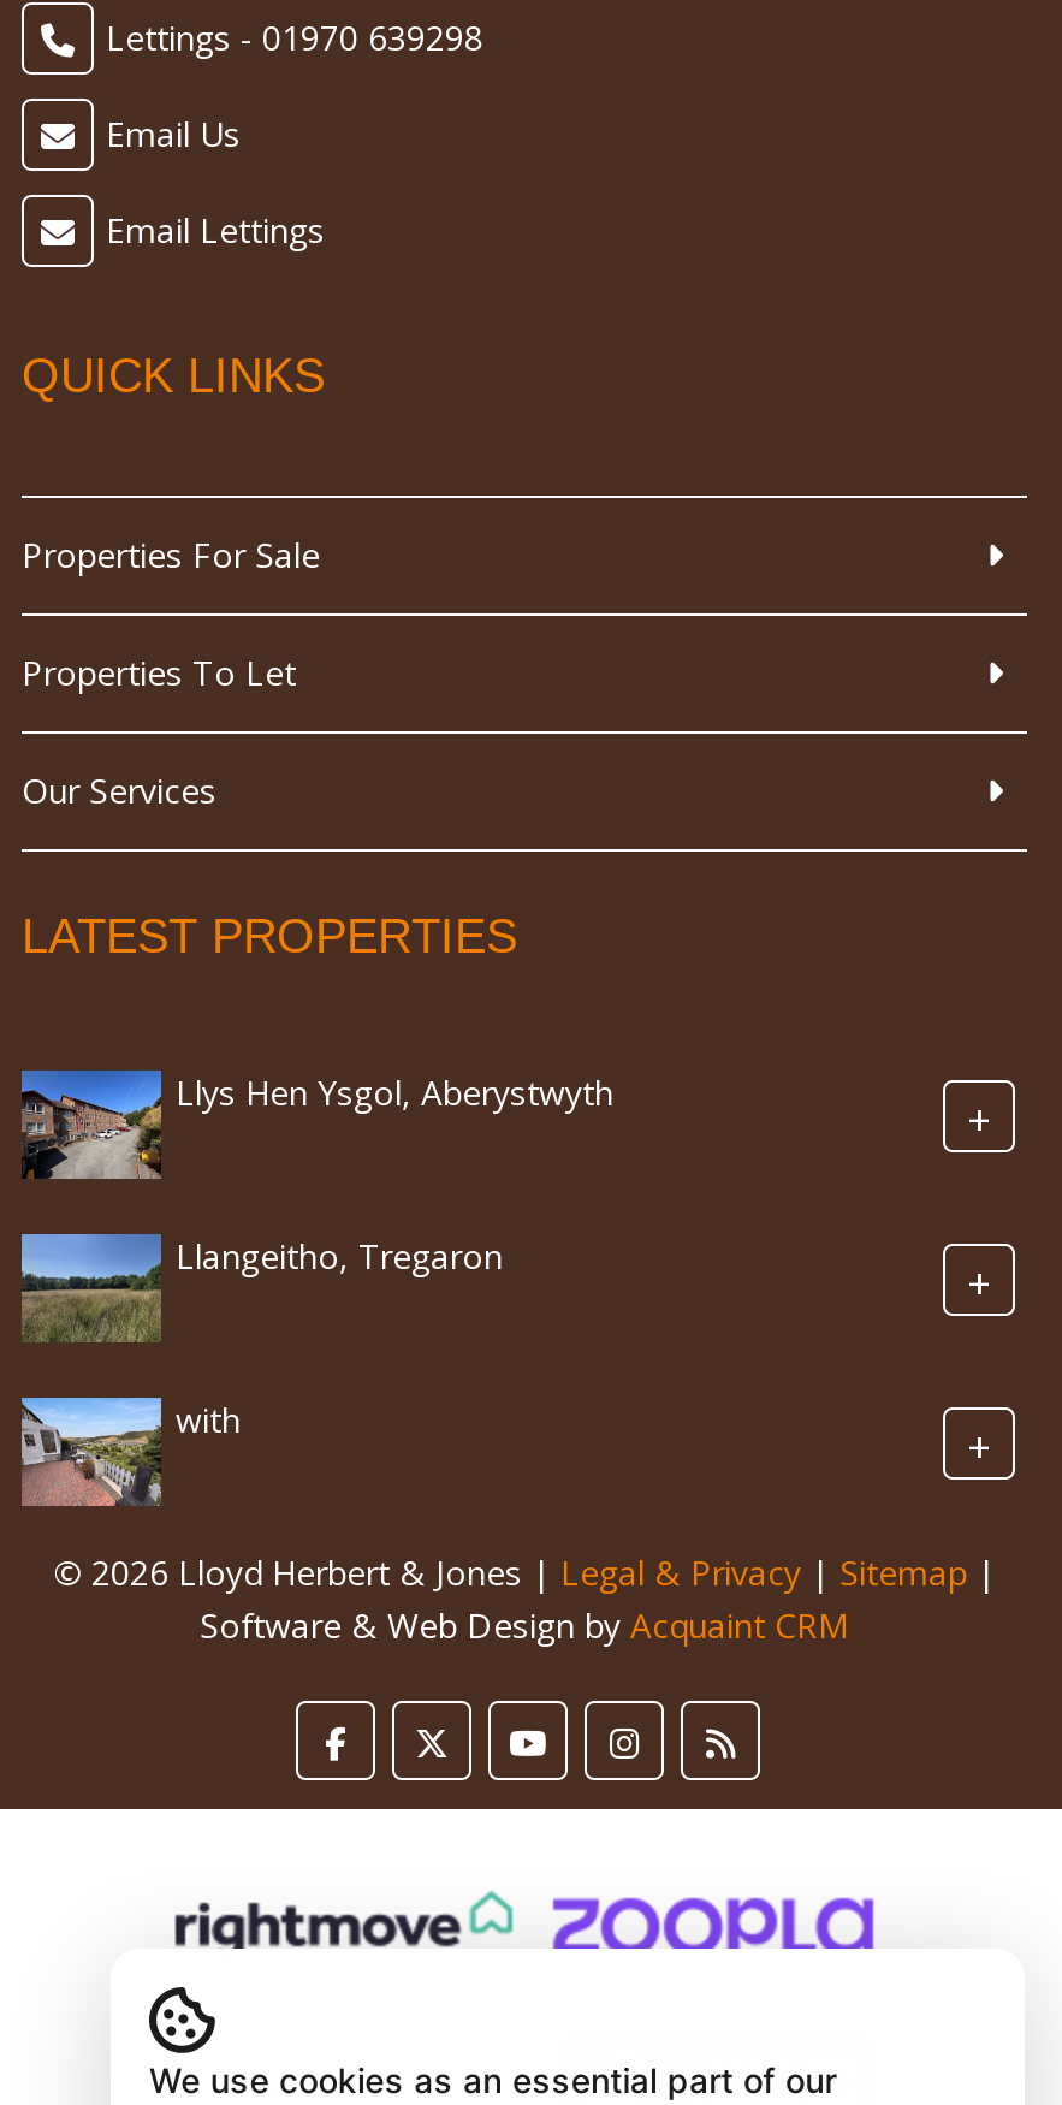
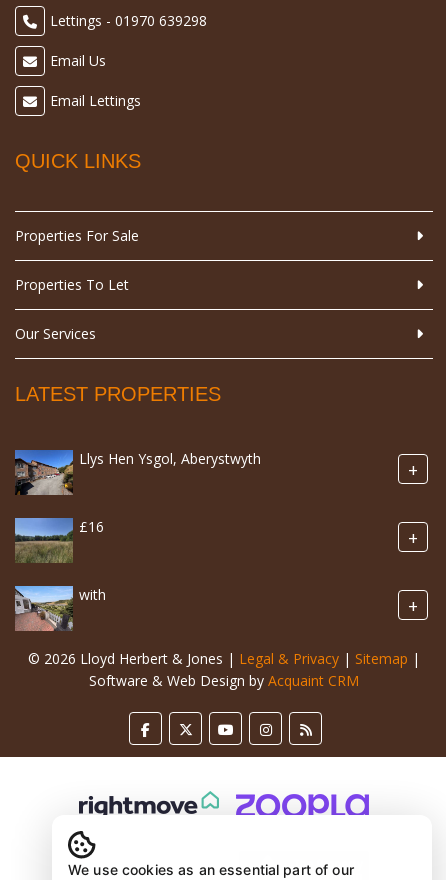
[176,1232,503,1278] Llangeitho, Tregaron -> [79,517,104,536] £16

